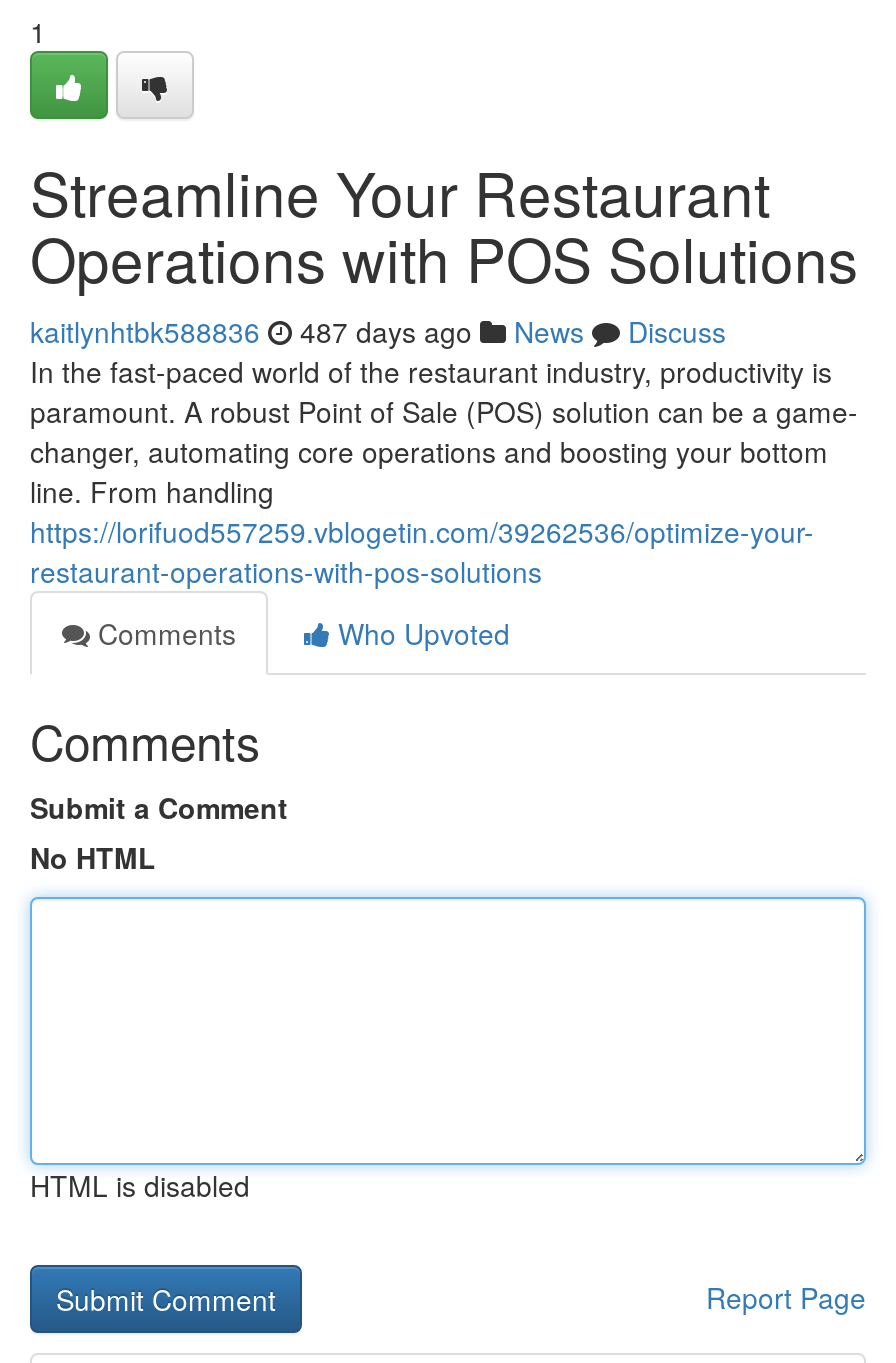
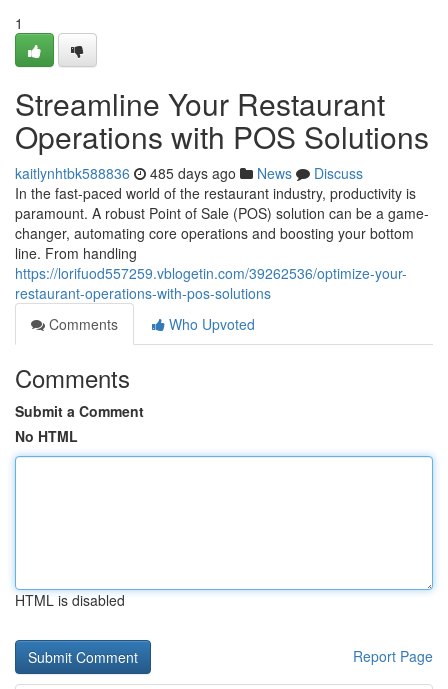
[30,311,726,351] kaitlynhtbk588836 487 days ago News Discuss -> [15,163,363,183] kaitlynhtbk588836 485 days ago News Discuss

